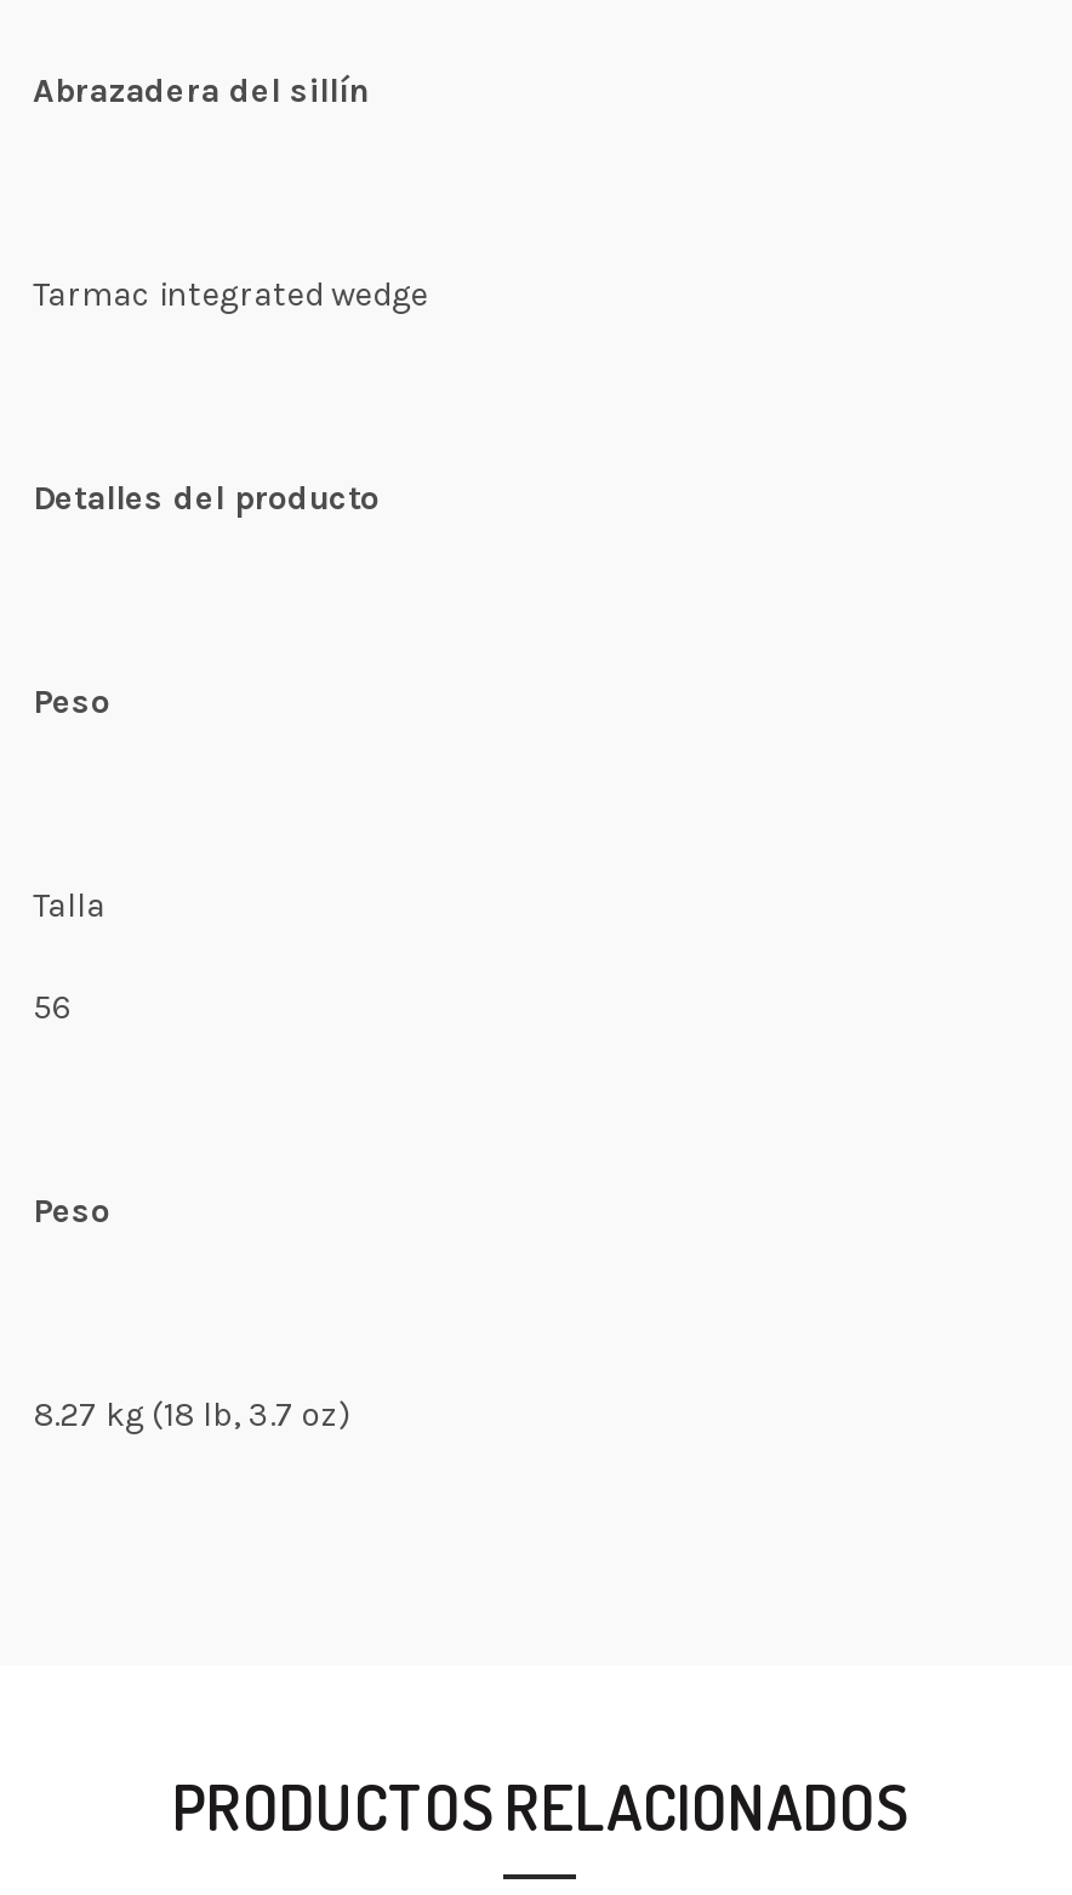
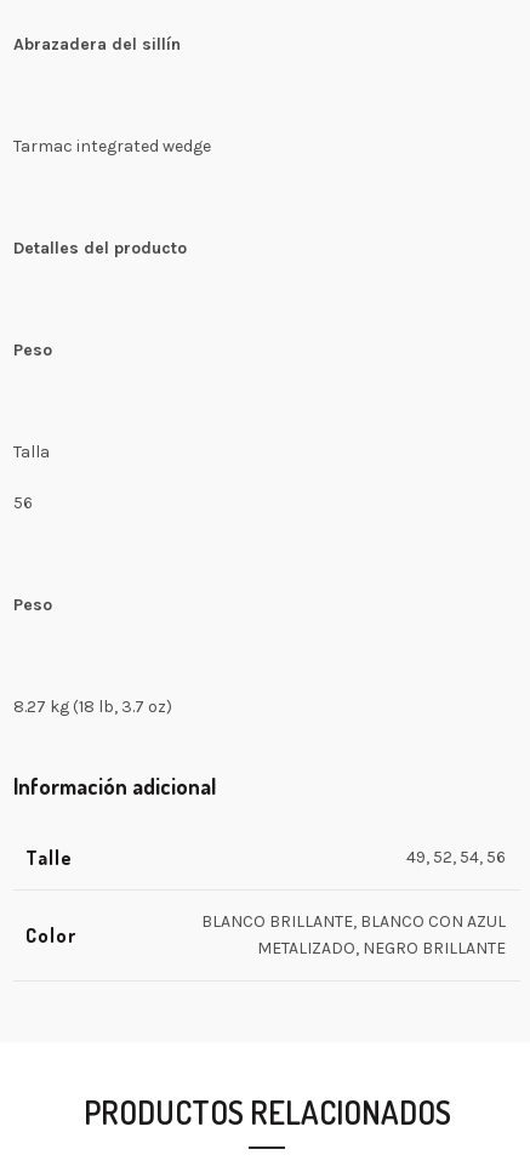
none -> [13,773,506,948] Información adicional | Talle | 49, 52, 54, 56 | Color
none -> [201,911,506,958] BLANCO BRILLANTE, BLANCO CON AZUL | METALIZADO, NEGRO BRILLANTE

